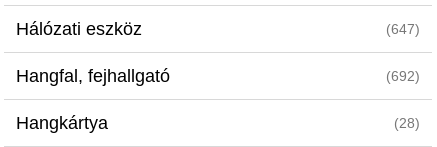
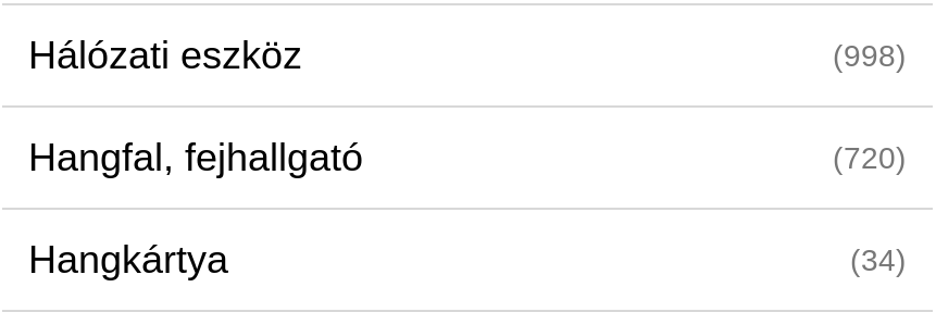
[386,21,420,37] (647) -> [833,38,907,73] (998)
[386,68,420,84] (692) -> [833,140,907,175] (720)
[394,115,420,131] (28) -> [850,242,907,277] (34)

